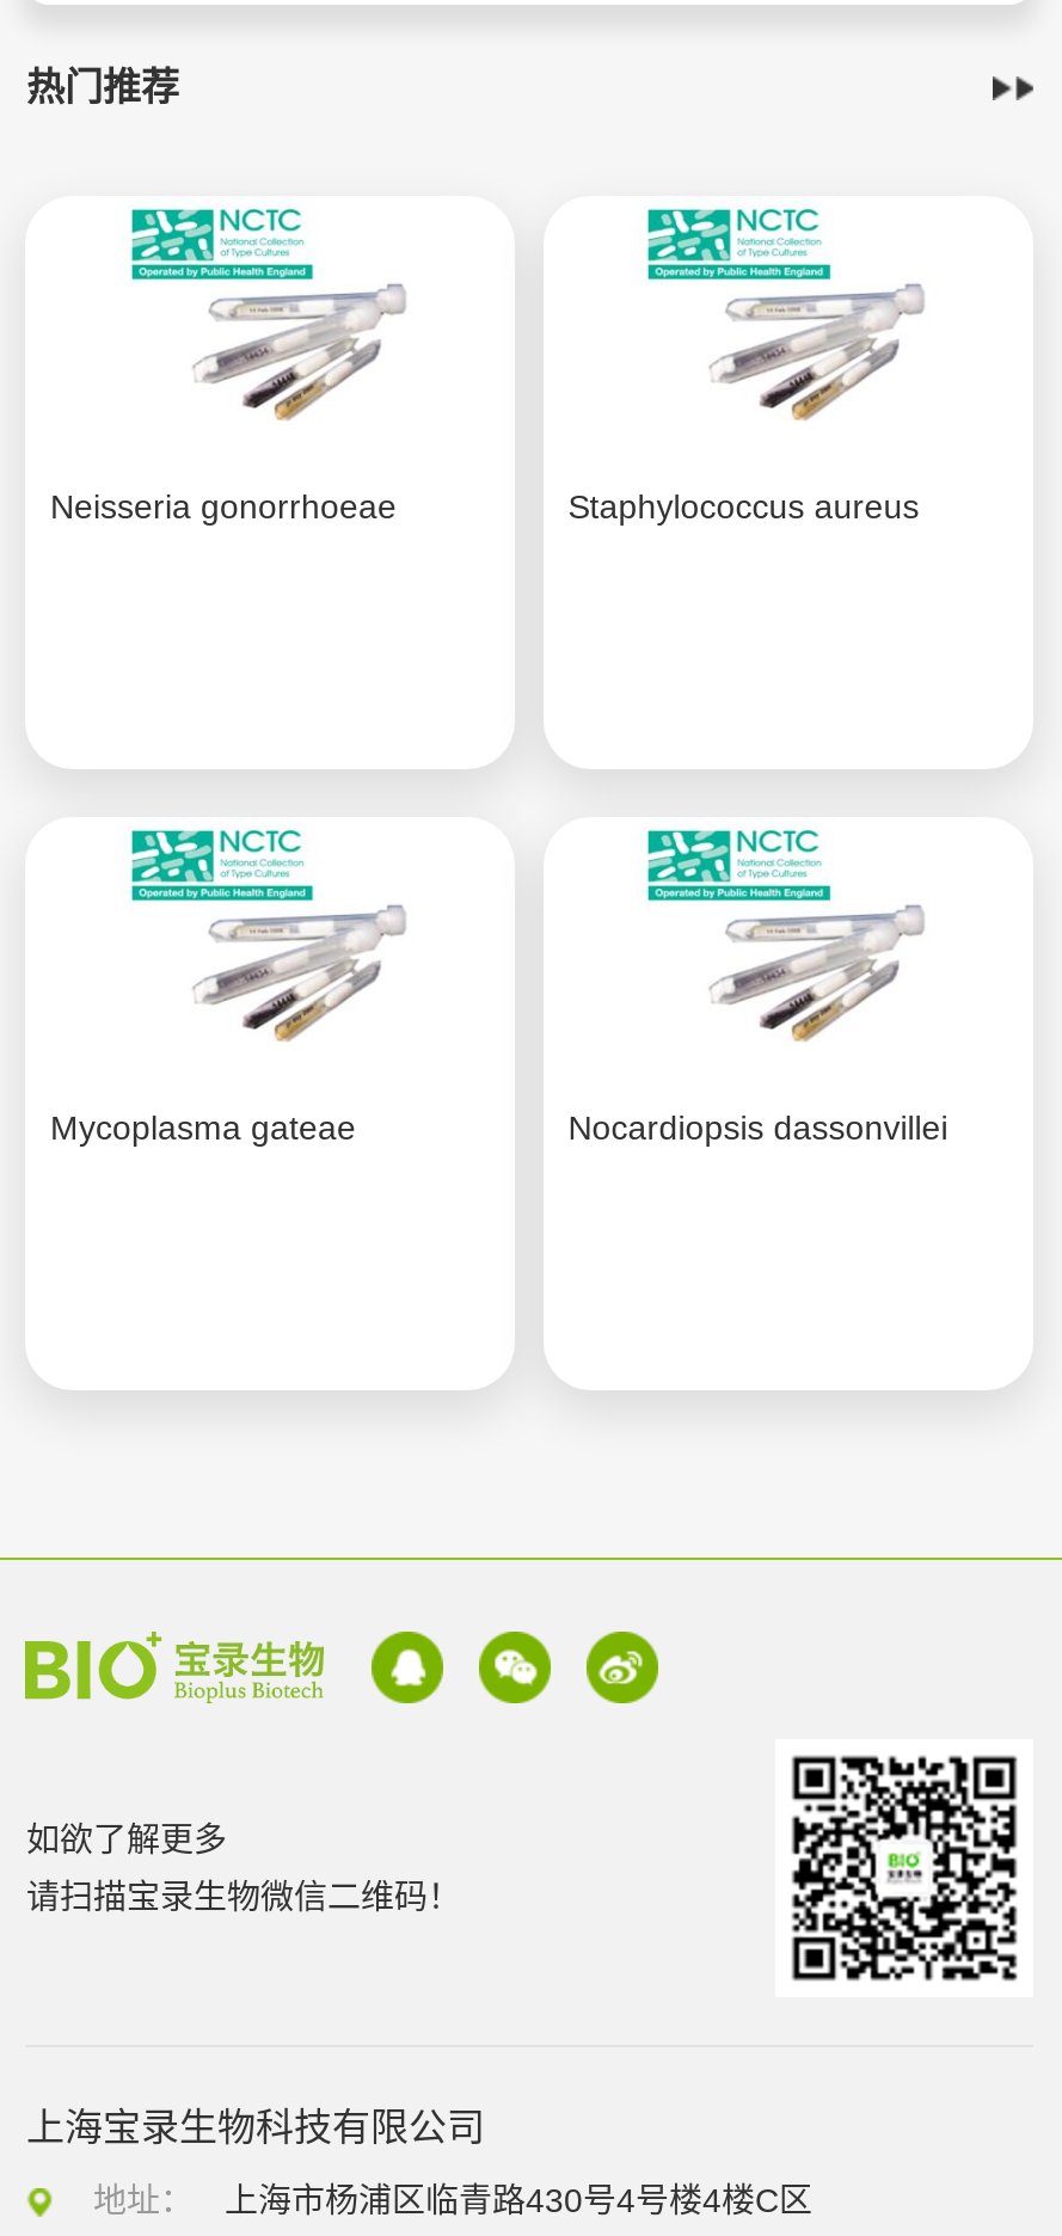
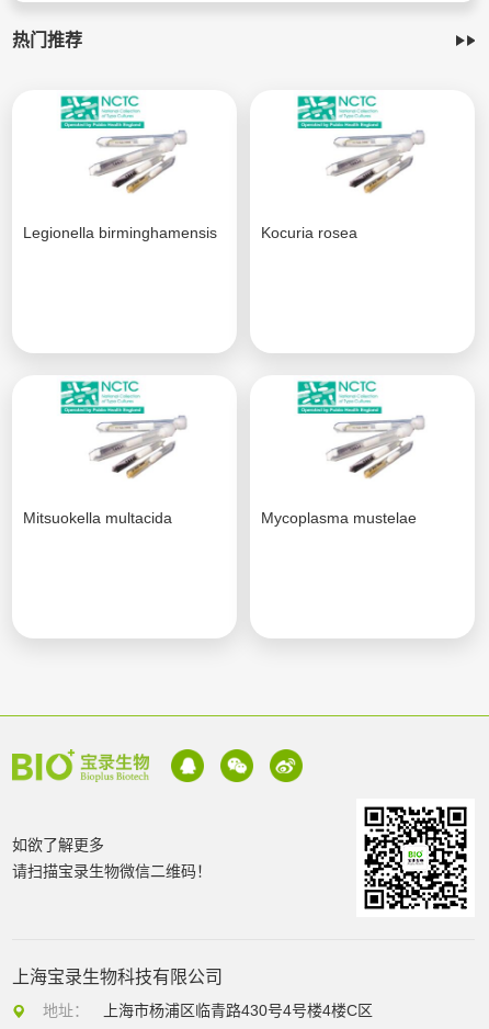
[50,488,919,527] Neisseria gonorrhoeae | Staphylococcus aureus -> [23,224,358,242] Legionella birminghamensis | Kocuria rosea
[50,1109,948,1148] Mycoplasma gateae | Nocardiopsis dassonvillei -> [23,509,417,527] Mitsuokella multacida | Mycoplasma mustelae

